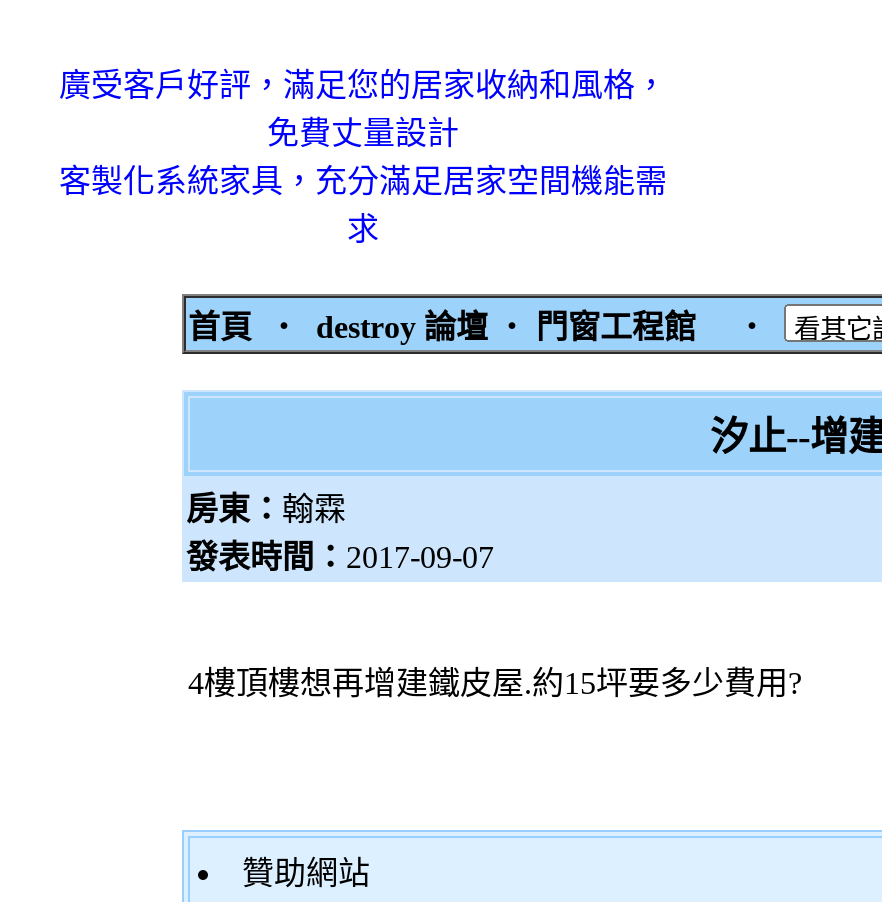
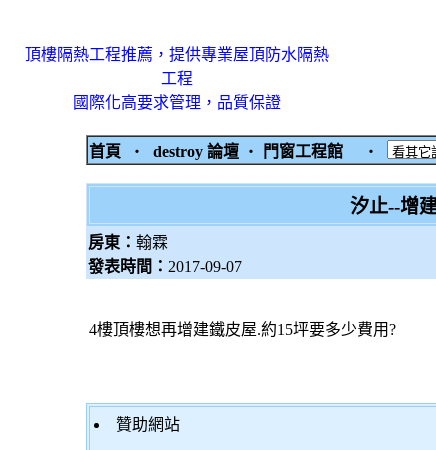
[59,68,667,246] 廣受客戶好評，滿足您的居家收納和風格， | 免費丈量設計 | 客製化系統家具，充分滿足居家空間機能需 | 求 -> [24,46,328,111] 頂樓隔熱工程推薦，提供專業屋頂防水隔熱 | 工程 | 國際化高要求管理，品質保證

